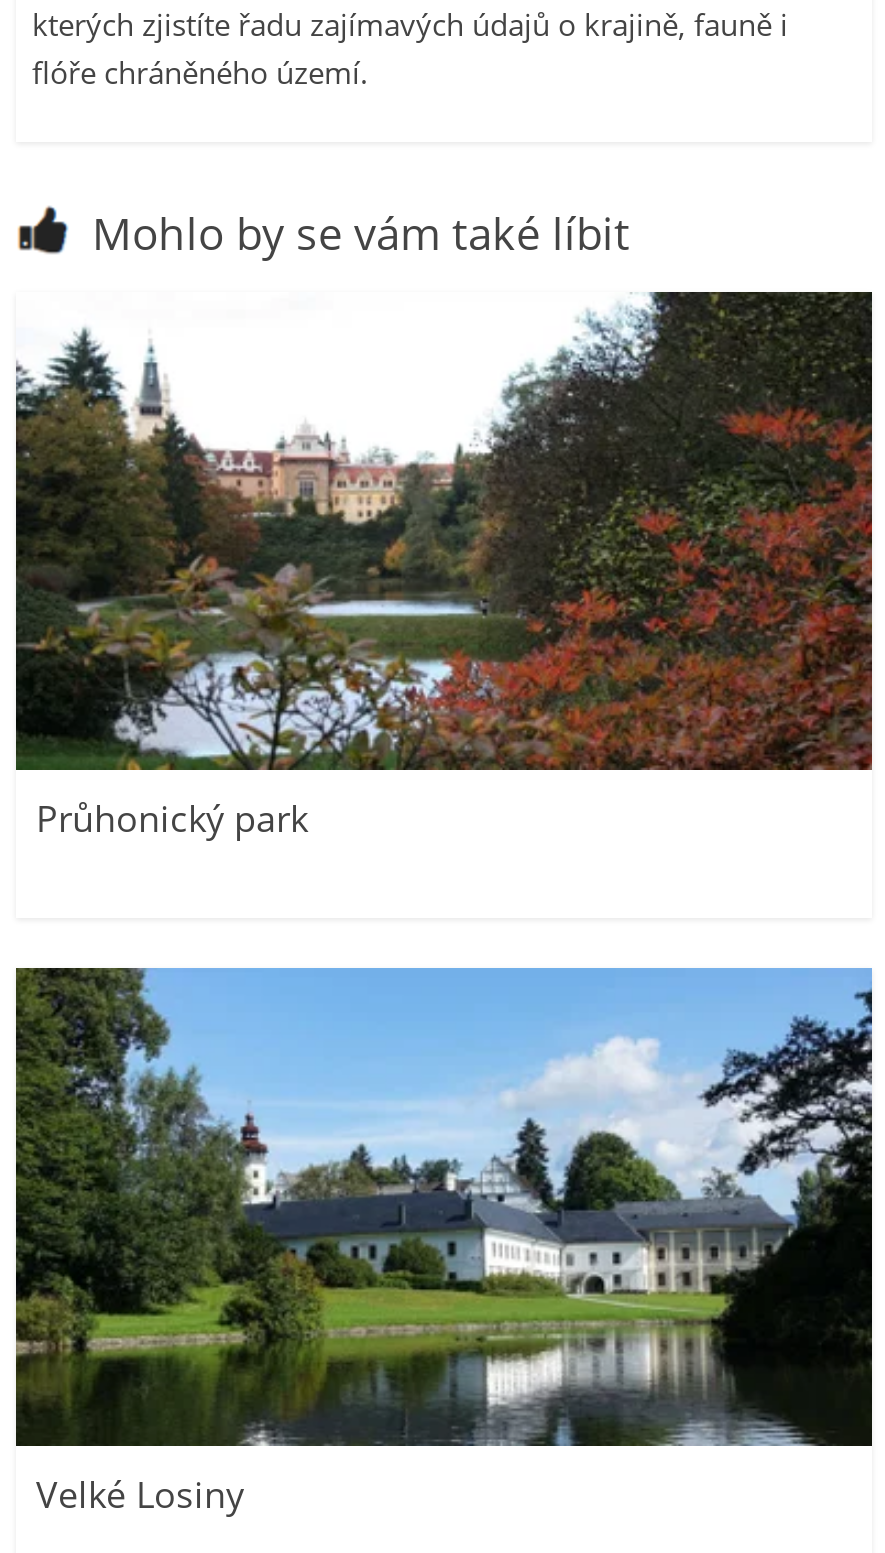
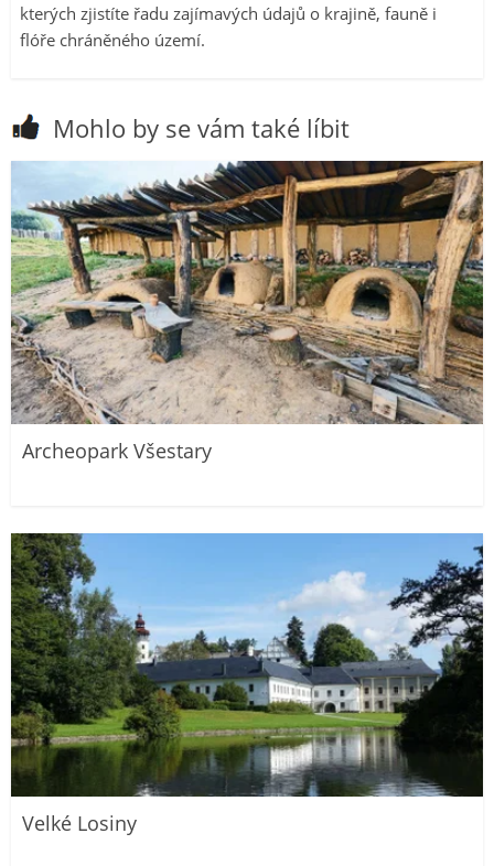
[14,290,874,842] [image] | Průhonický park -> [10,160,484,464] [image] | Archeopark Všestary

